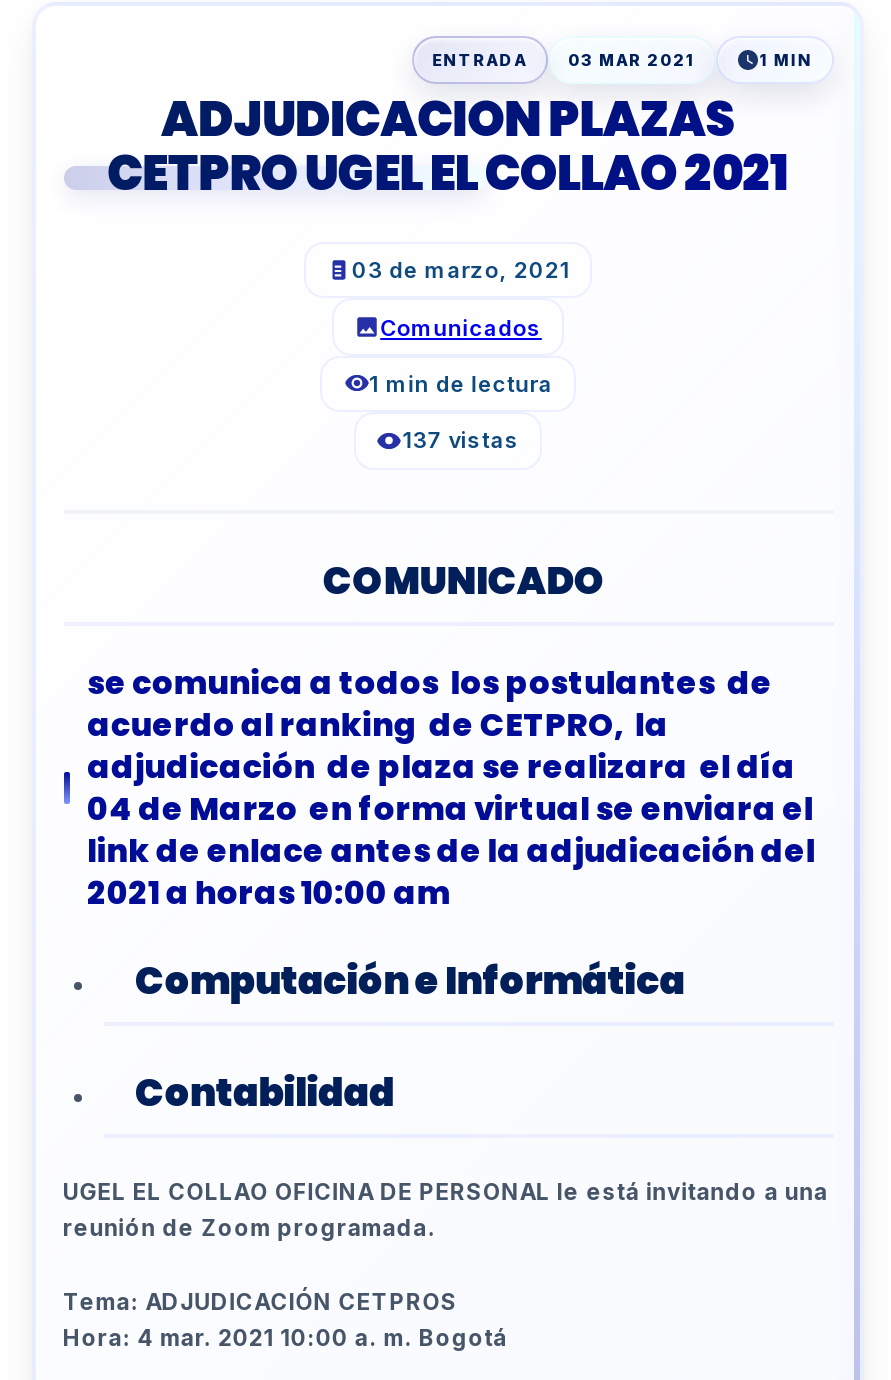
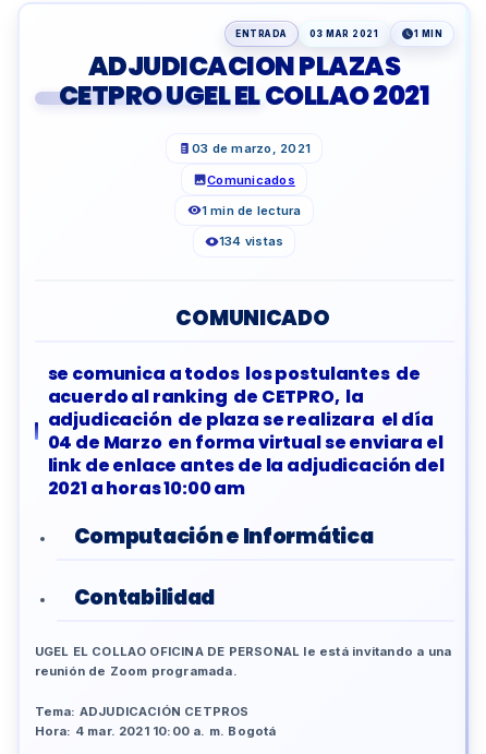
[402,427,520,455] 137 vistas -> [219,234,284,249] 134 vistas

